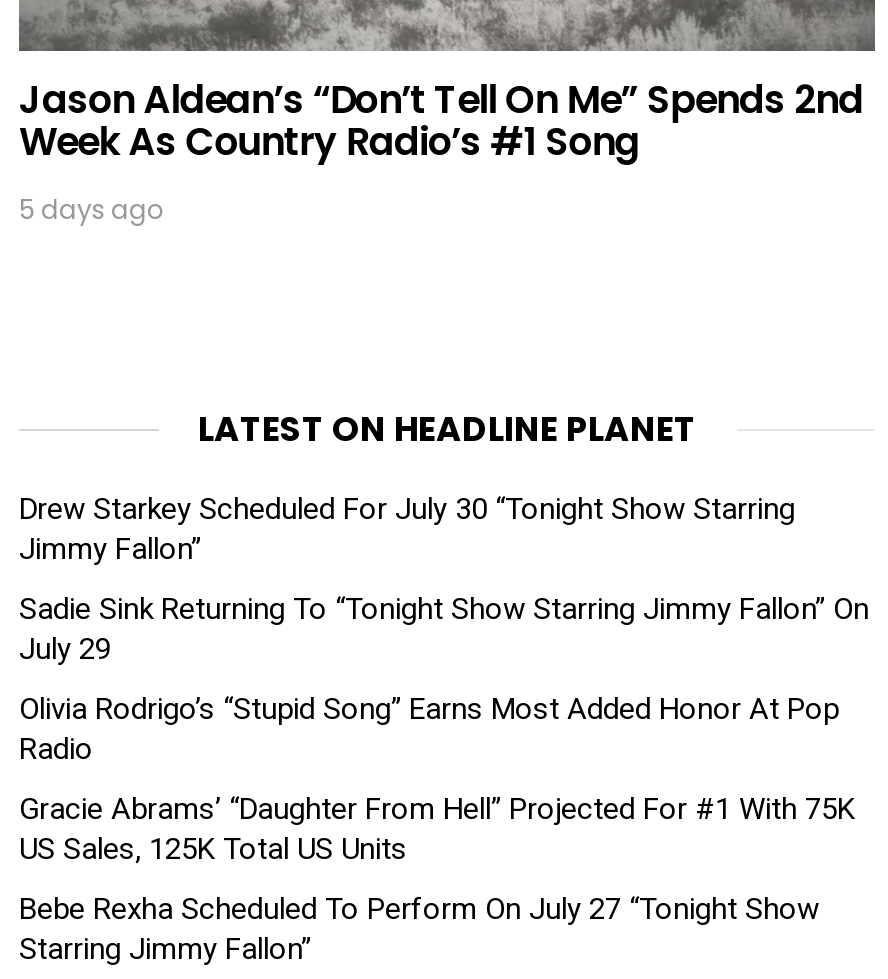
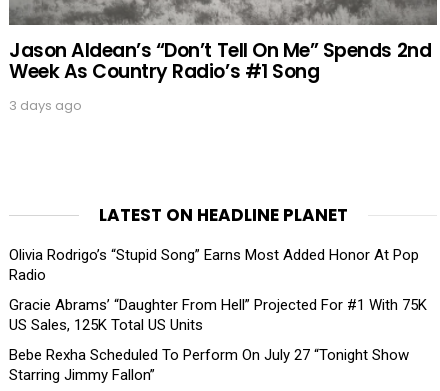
[19,191,165,229] 5 days ago -> [9,96,82,115] 3 days ago
[19,491,869,667] Drew Starkey Scheduled For July 30 “Tonight Show Starring | Jimmy Fallon” | Sadie Sink Returning To “Tonight Show Starring Jimmy Fallon” On | July 29 -> none

